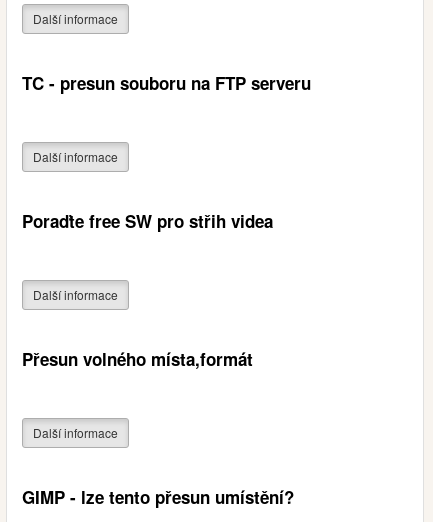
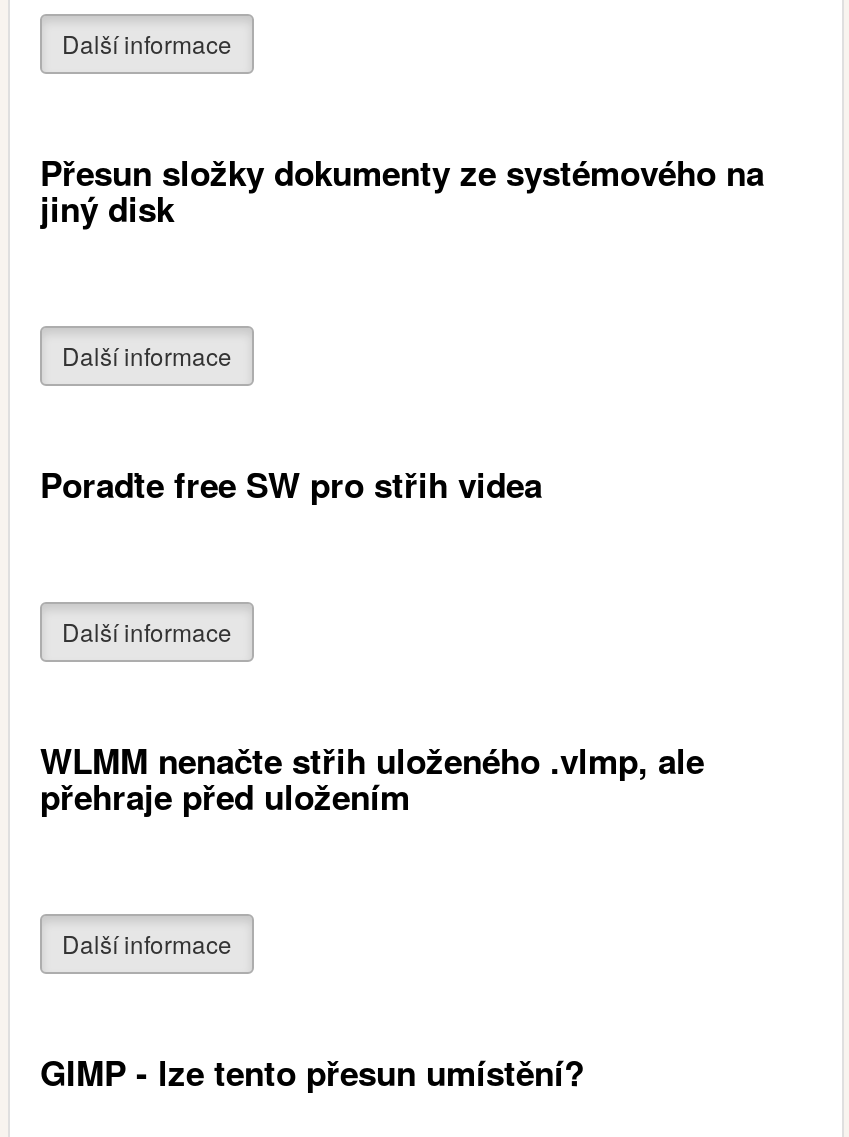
[22,71,311,95] TC - presun souboru na FTP serveru -> [40,148,764,232] Přesun složky dokumenty ze systémového na | jiný disk
[22,347,253,371] Přesun volného místa,formát -> [40,736,704,820] WLMM nenačte střih uloženého .vlmp, ale | přehraje před uložením

